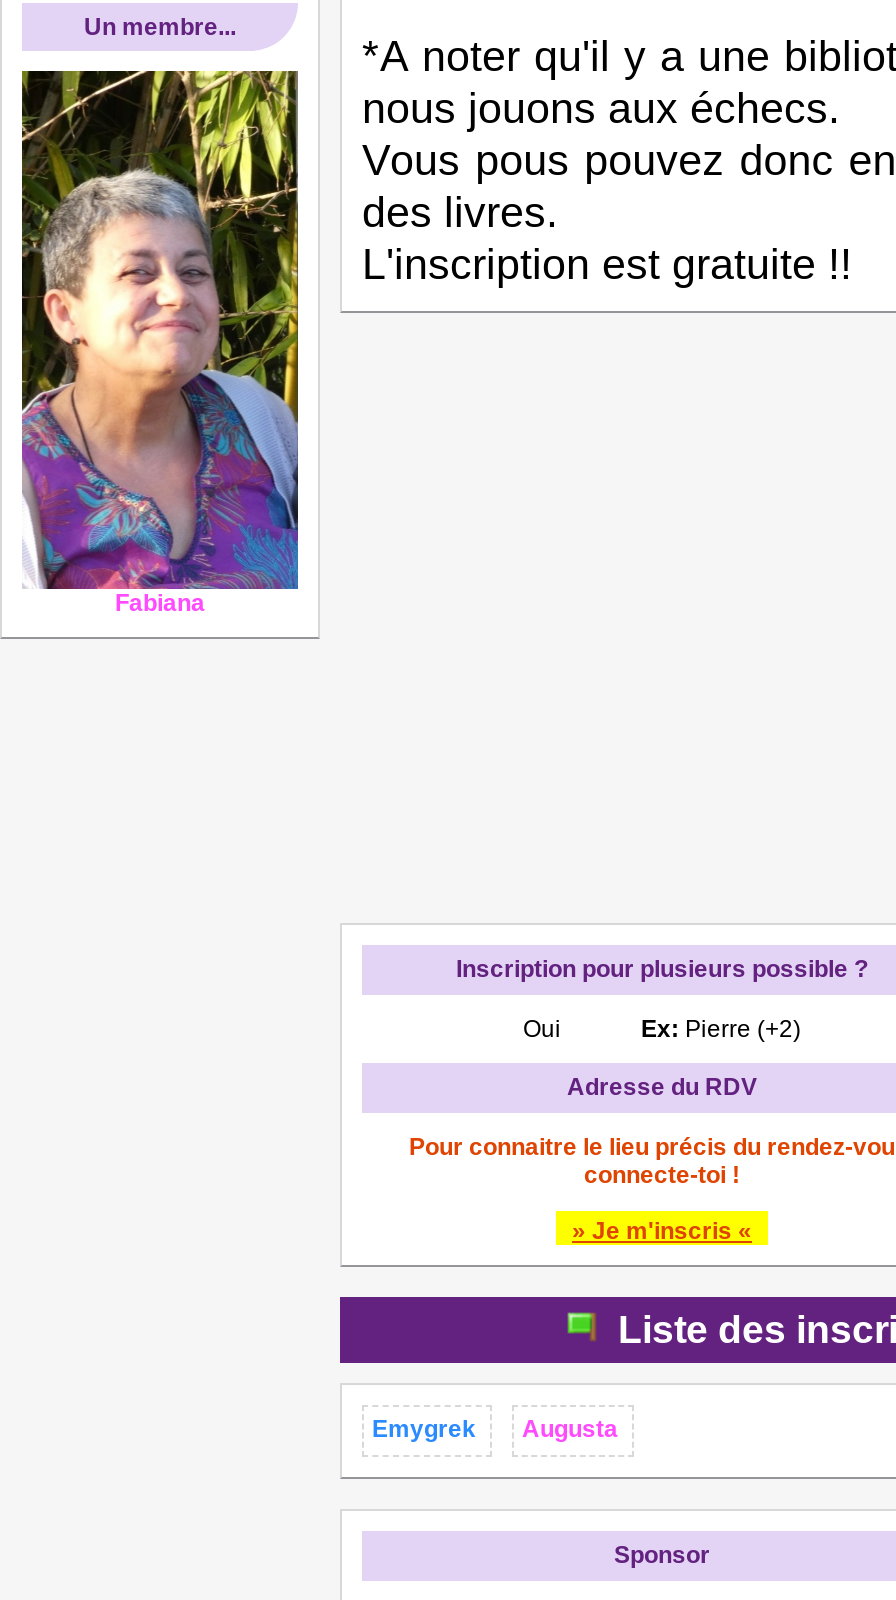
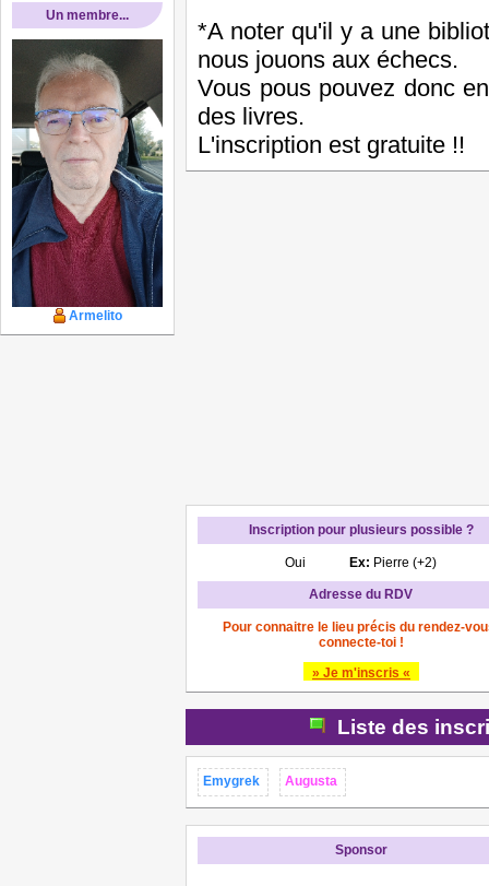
[20,69,300,617] [image] | Fabiana -> [11,38,164,324] [image] | Armelito

